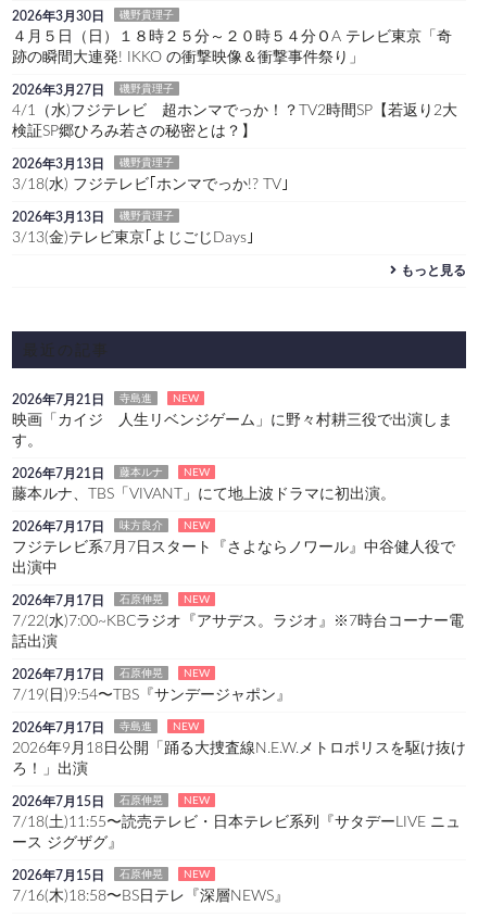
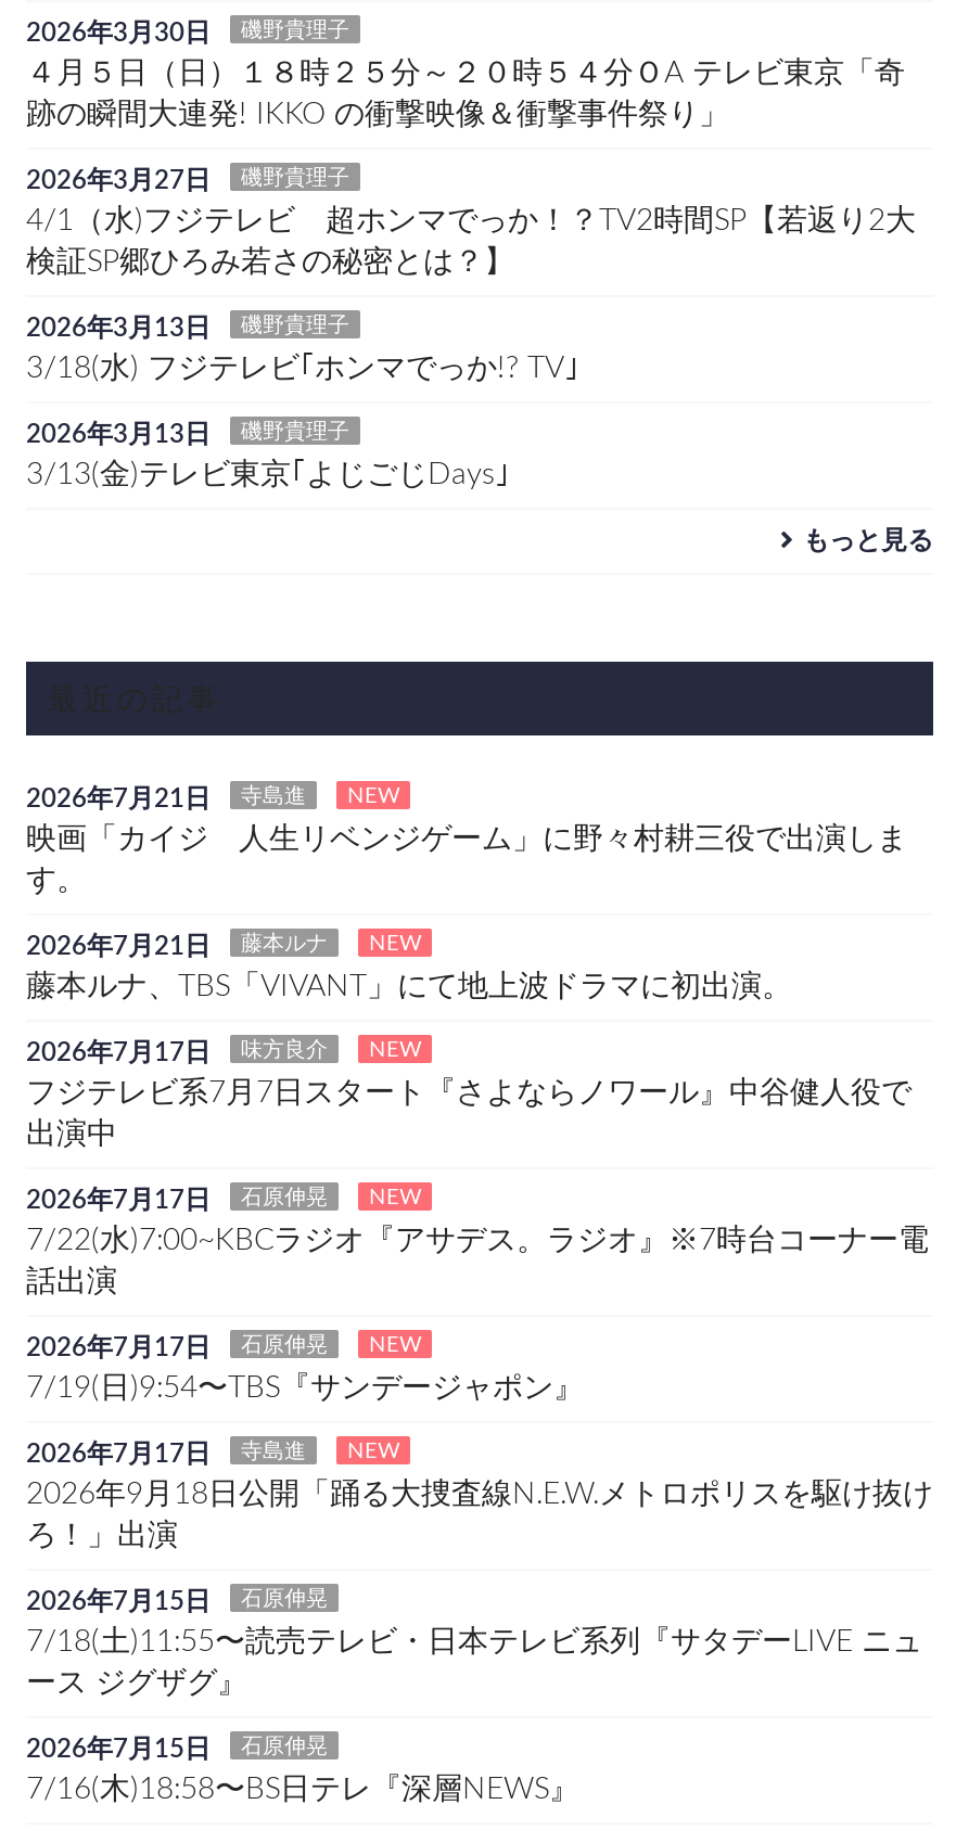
[184,796,210,807] NEW -> none
[184,870,210,881] NEW -> none

